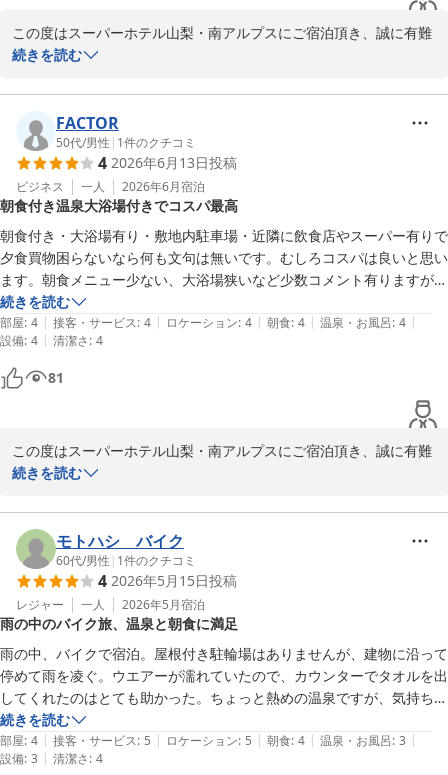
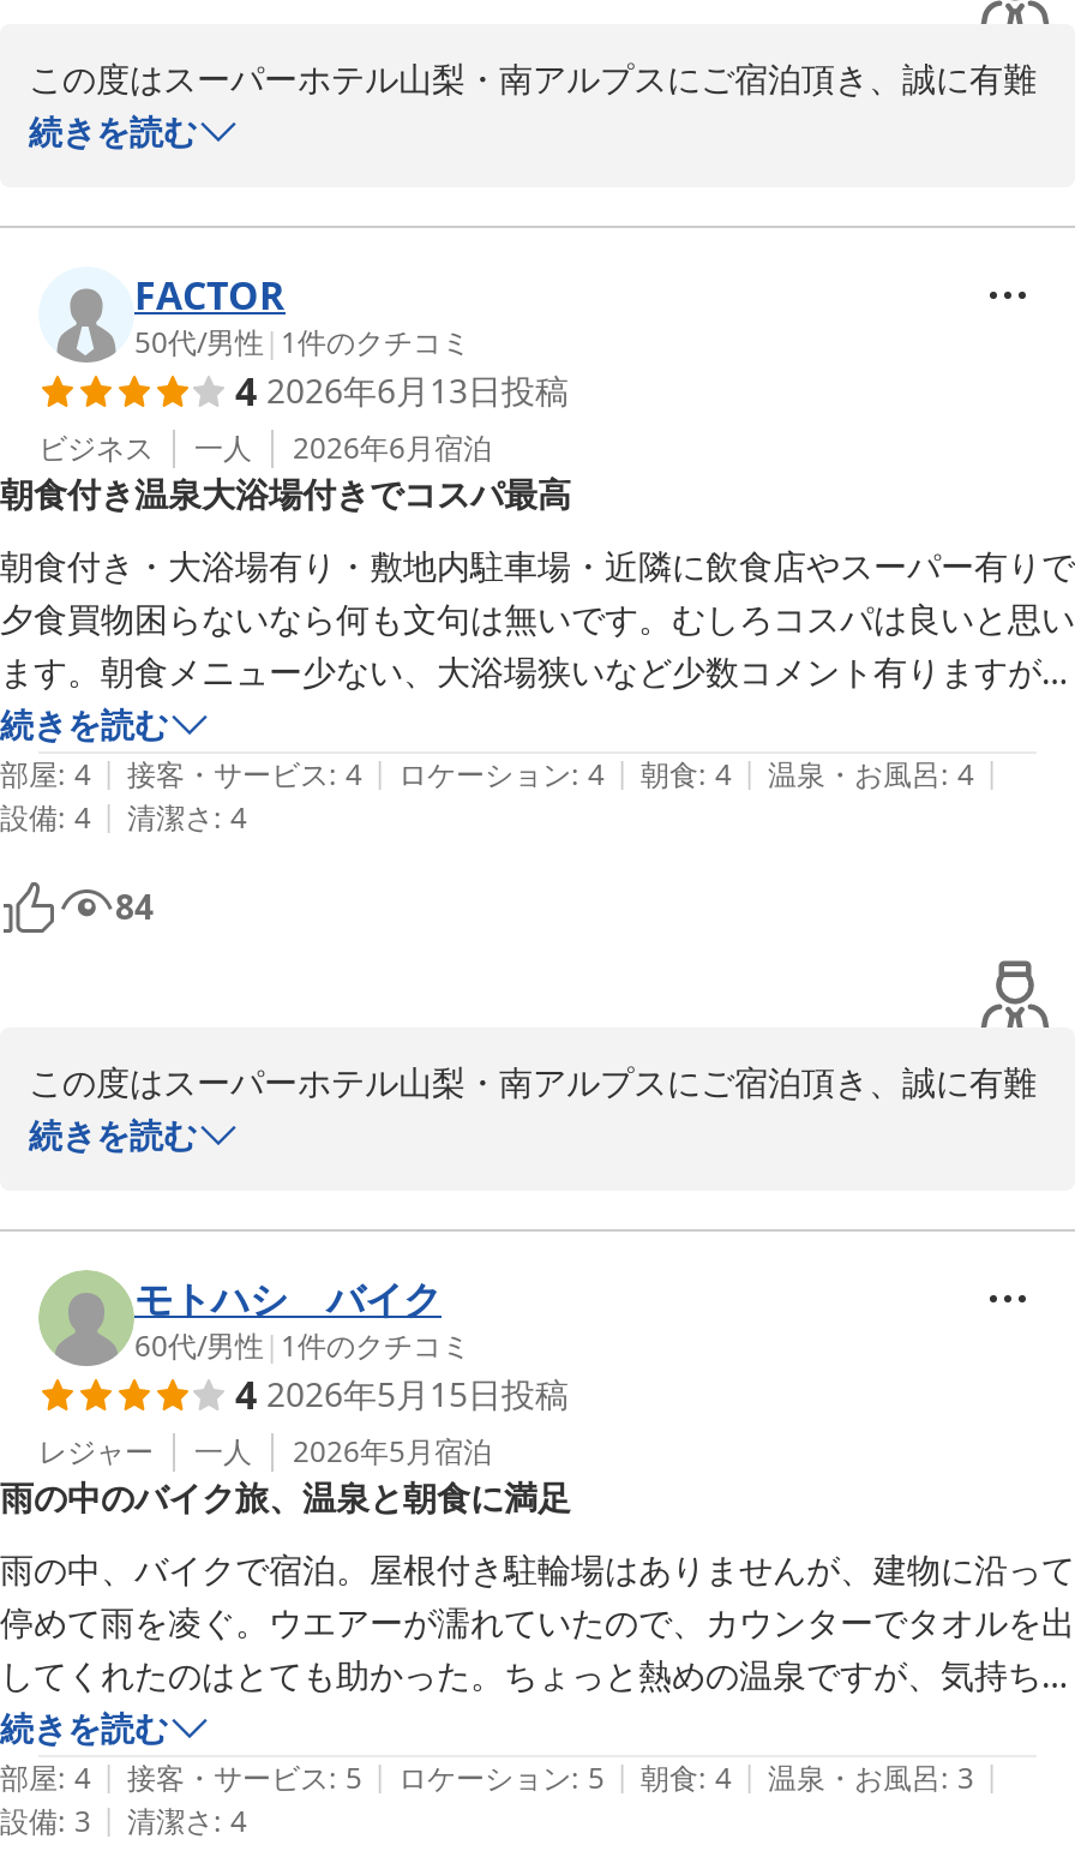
[48,368,64,387] 81 -> [115,883,154,929] 84

